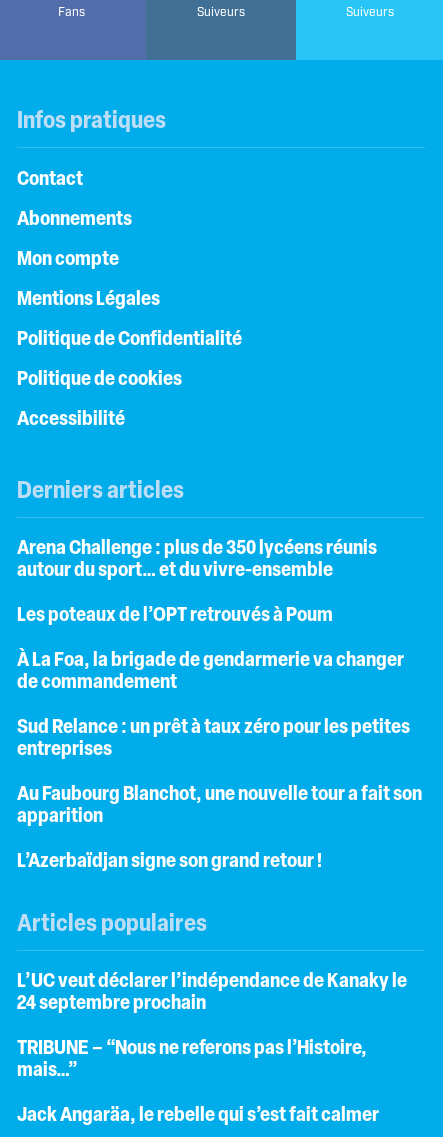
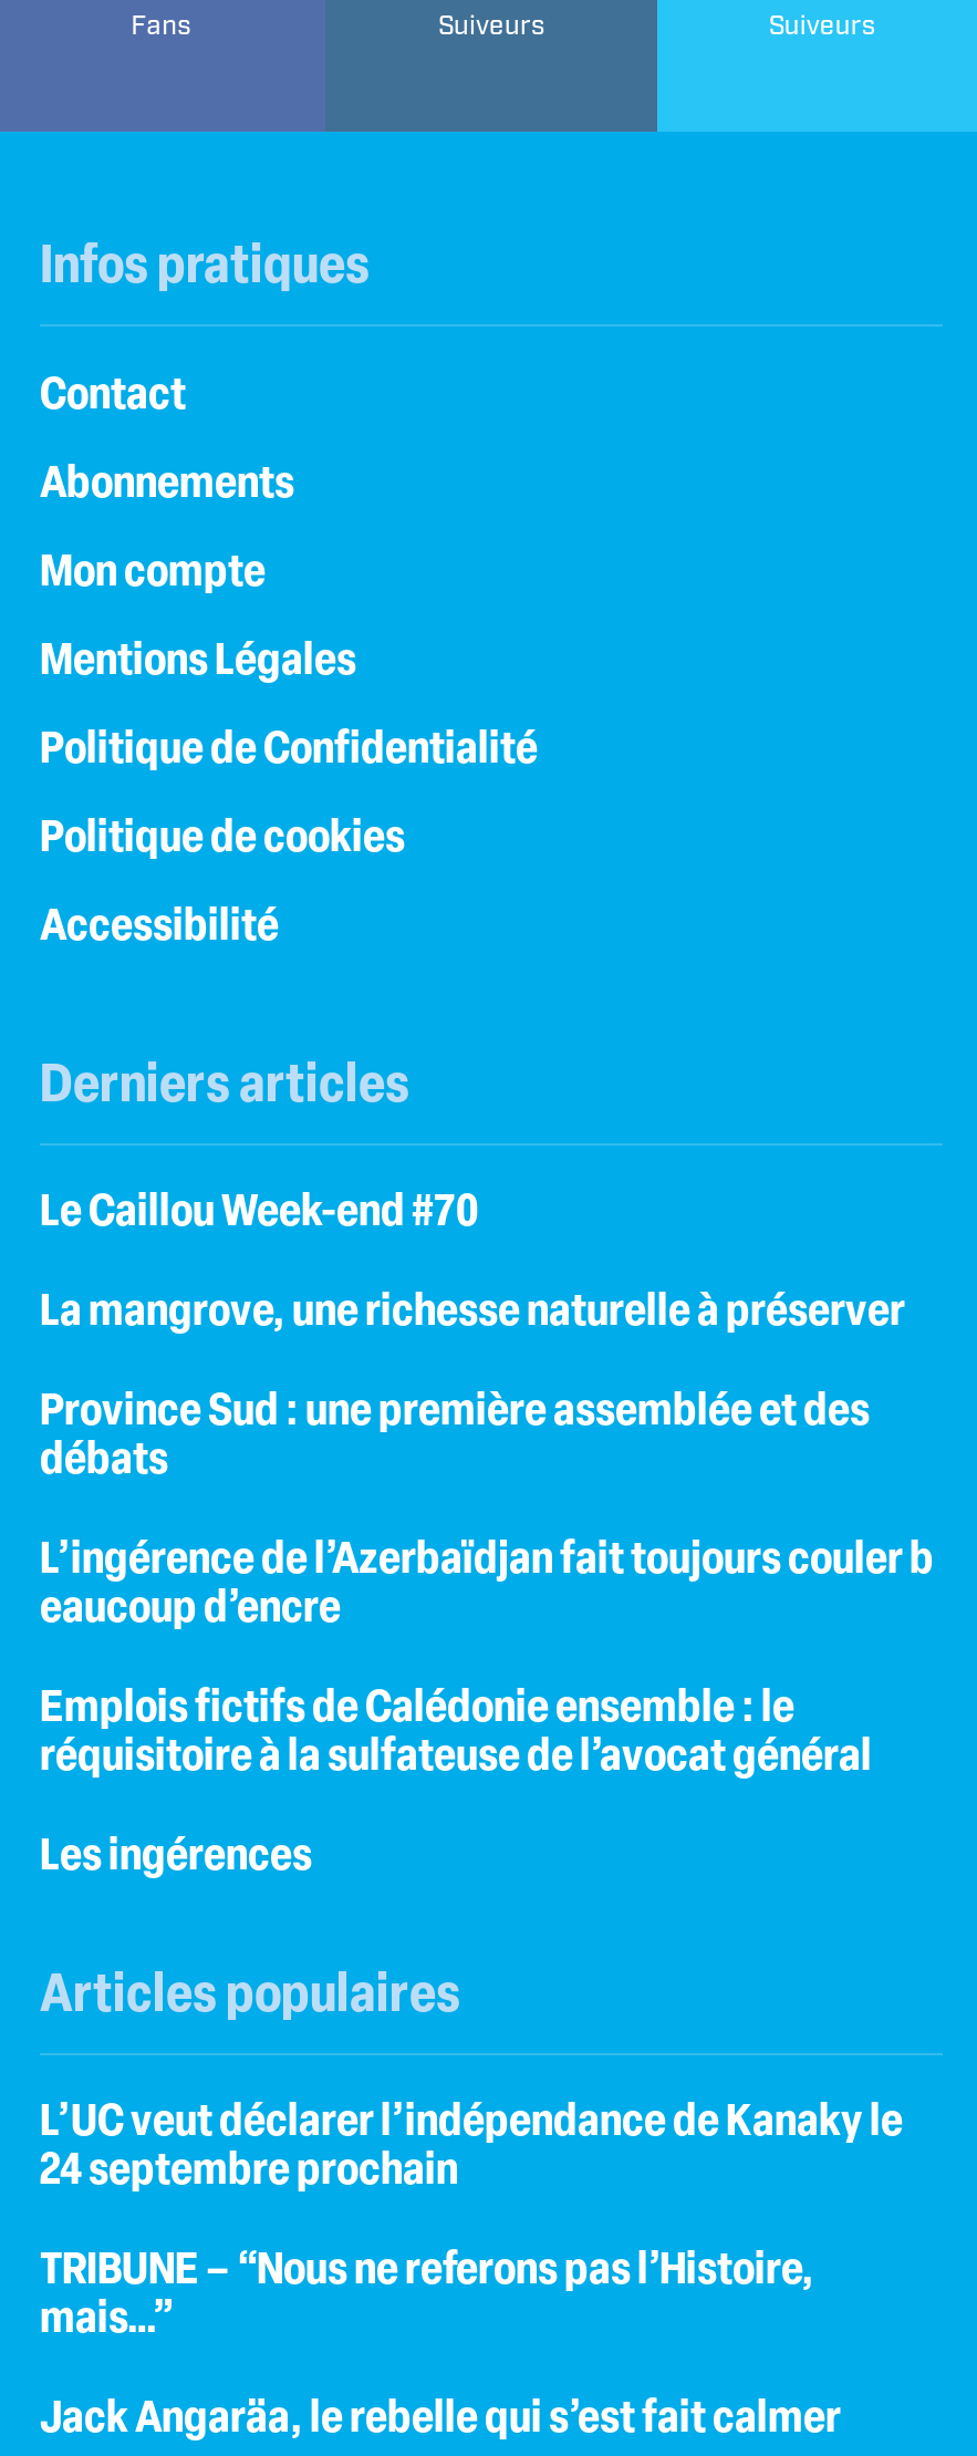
[17,538,377,580] Arena Challenge : plus de 350 lycéens réunis | autour du sport… et du vivre-ensemble -> [40,1191,478,1235] Le Caillou Week-end #70
[17,605,333,625] Les poteaux de l’OPT retrouvés à Poum -> [40,1291,905,1335] La mangrove, une richesse naturelle à préserver
[17,650,404,692] À La Foa, la brigade de gendarmerie va changer | de commandement -> [40,1390,870,1483] Province Sud : une première assemblée et des | débats
[17,717,410,759] Sud Relance : un prêt à taux zéro pour les petites | entreprises -> [40,1538,934,1631] L’ingérence de l’Azerbaïdjan fait toujours couler b | eaucoup d’encre
[17,784,422,826] Au Faubourg Blanchot, une nouvelle tour a fait son | apparition -> [40,1687,872,1780] Emplois fictifs de Calédonie ensemble : le | réquisitoire à la sulfateuse de l’avocat général
[17,851,322,871] L’Azerbaïdjan signe son grand retour ! -> [40,1835,319,1879] Les ingérences

